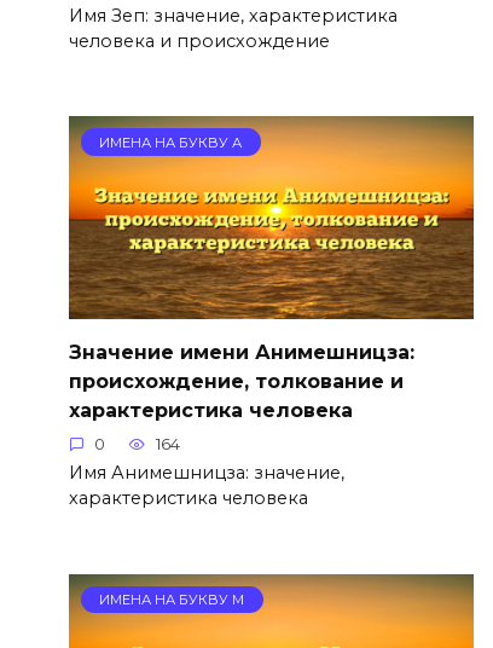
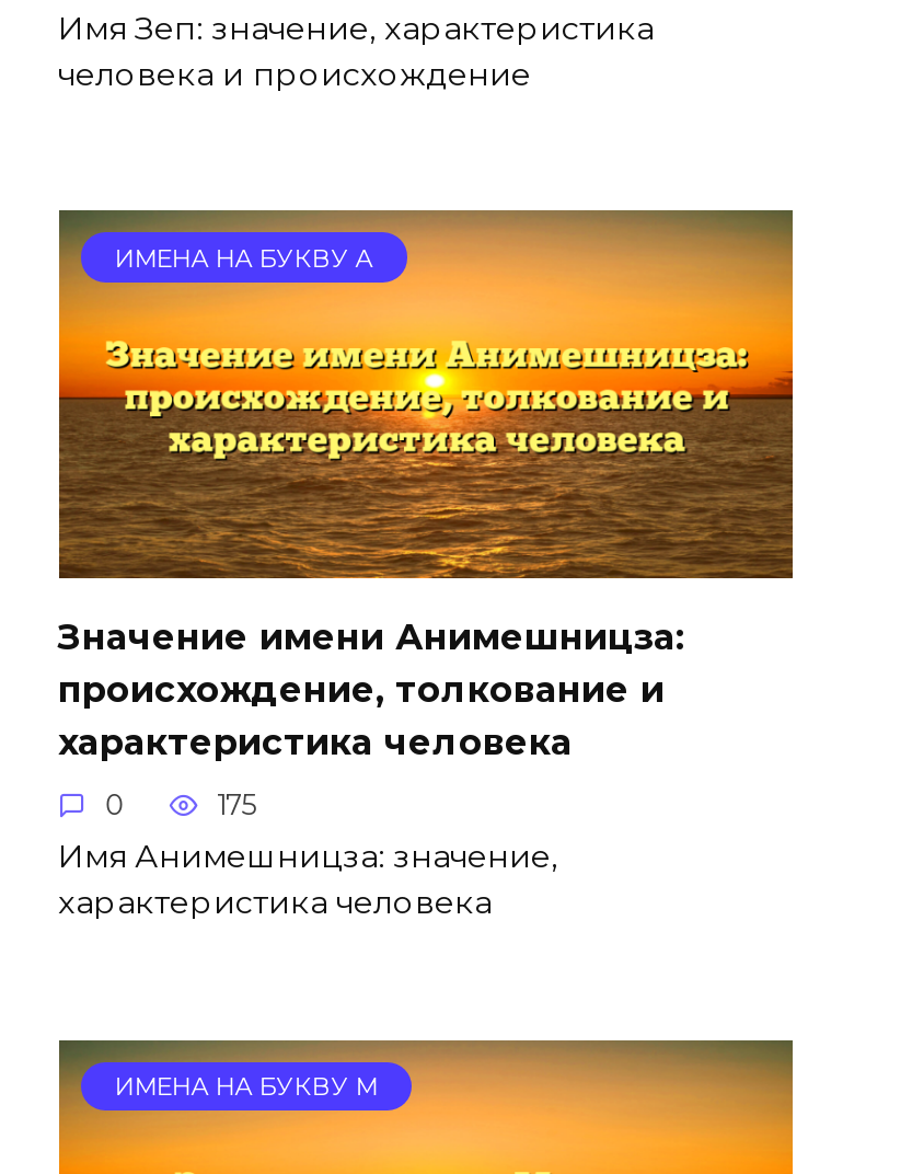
[156,435,180,454] 164 -> [217,789,256,822] 175

